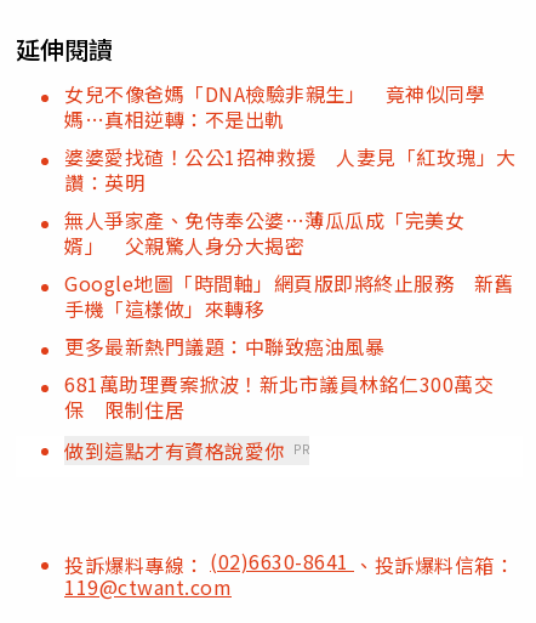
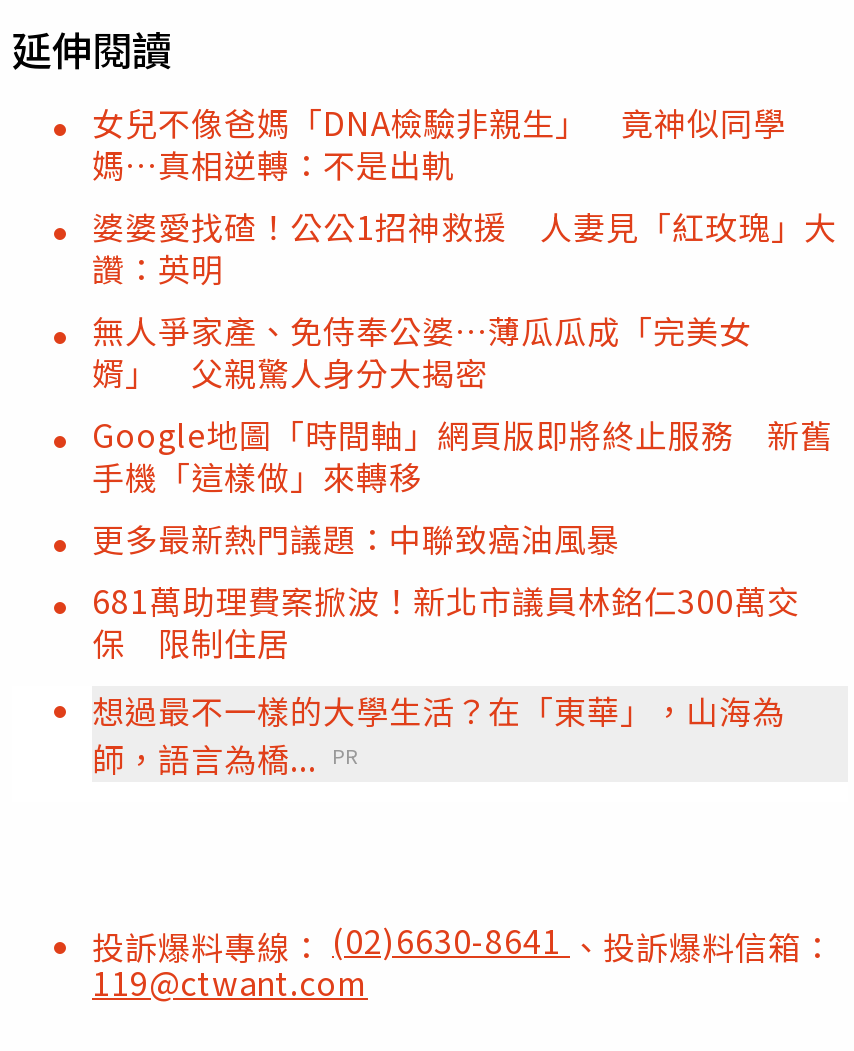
[64,436,309,465] 做到這點才有資格說愛你 PR -> [92,686,785,782] 想過最不一樣的大學生活？在「東華」，山海為 | 師，語言為橋... PR

